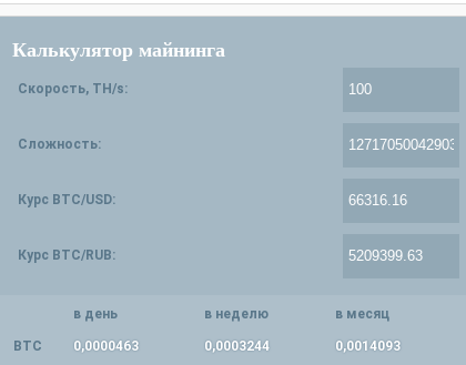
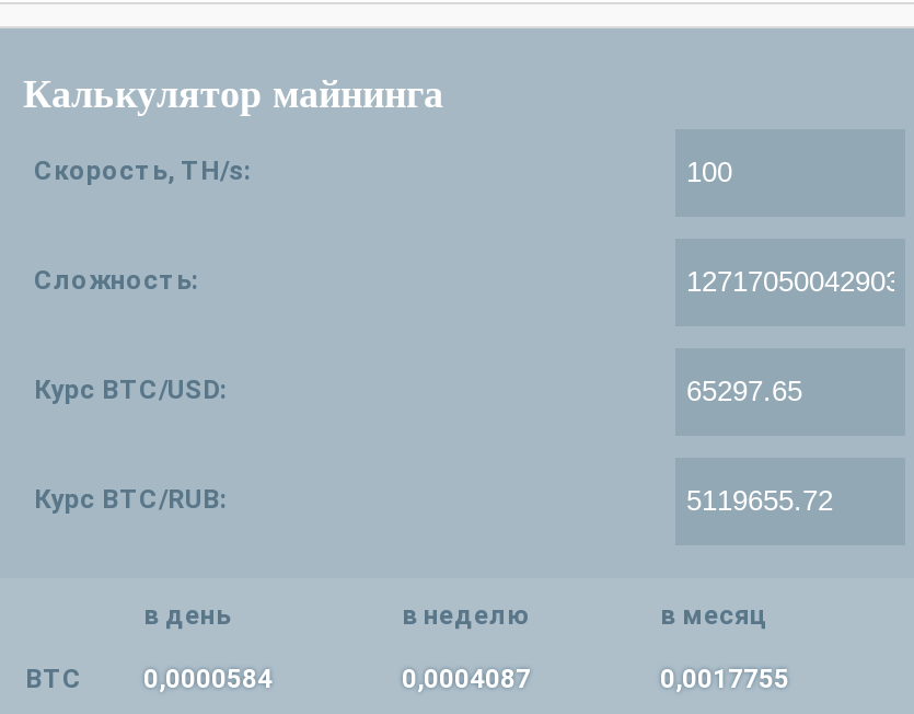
[13,339,139,354] BTC 0,0000463 -> [25,665,273,695] BTC 0,0000584
[204,339,270,354] 0,0003244 -> [402,665,531,695] 0,0004087
[335,339,401,354] 0,0014093 -> [660,665,789,695] 0,0017755

